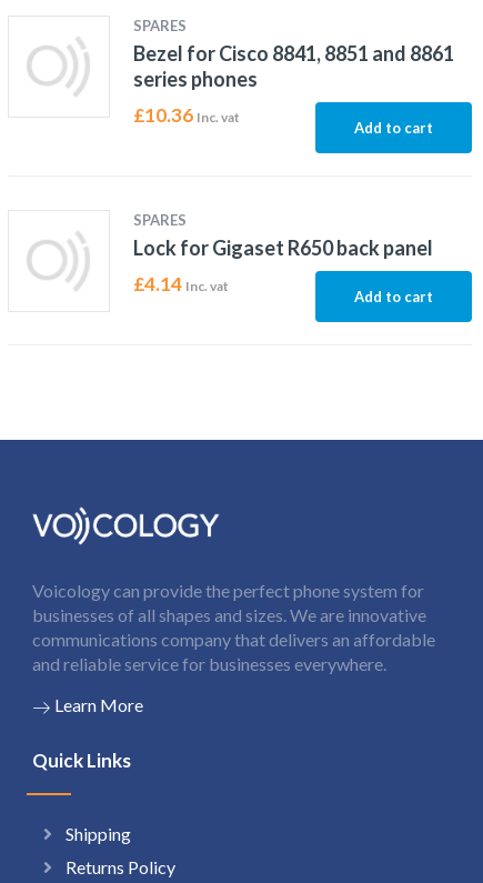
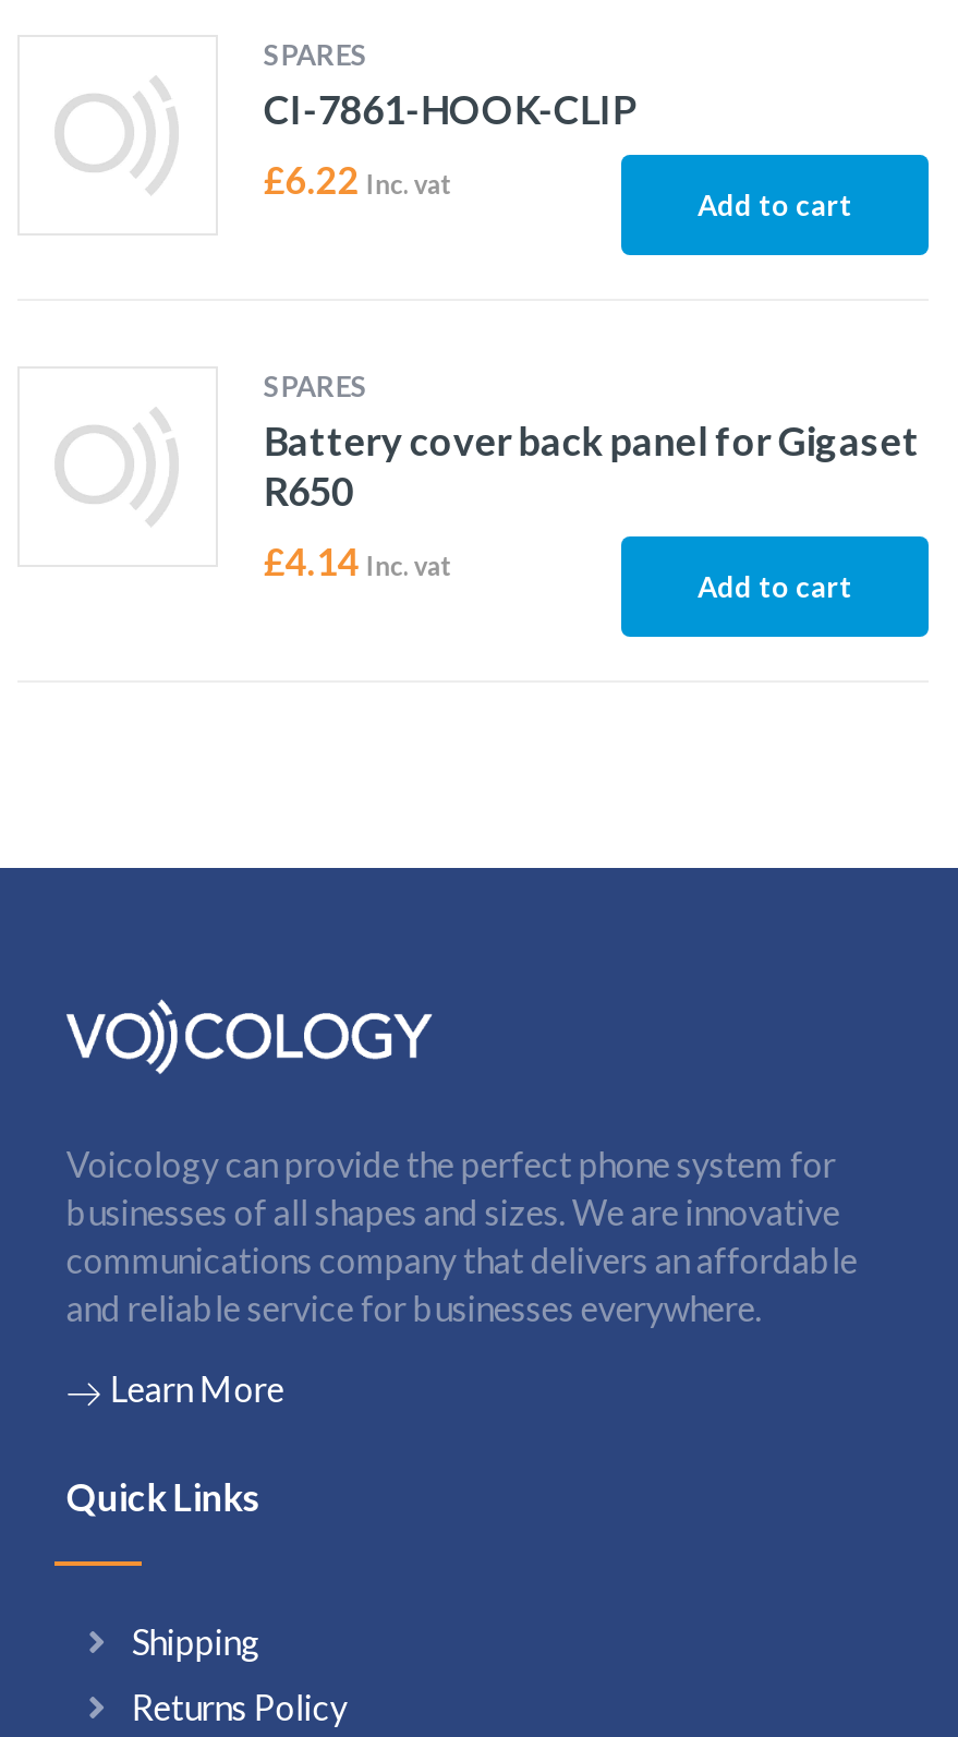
[133,41,454,91] Bezel for Cisco 8841, 8851 and 8861 | series phones -> [263,85,636,133] CI-7861-HOOK-CLIP
[133,103,240,127] £10.36 Inc. vat -> [263,157,451,203] £6.22 Inc. vat
moved [133,119,433,229] -> [263,188,852,404]: Add to cart | SPARES
[133,236,433,260] Lock for Gigaset R650 back panel -> [263,417,919,515] Battery cover back panel for Gigaset | R650

